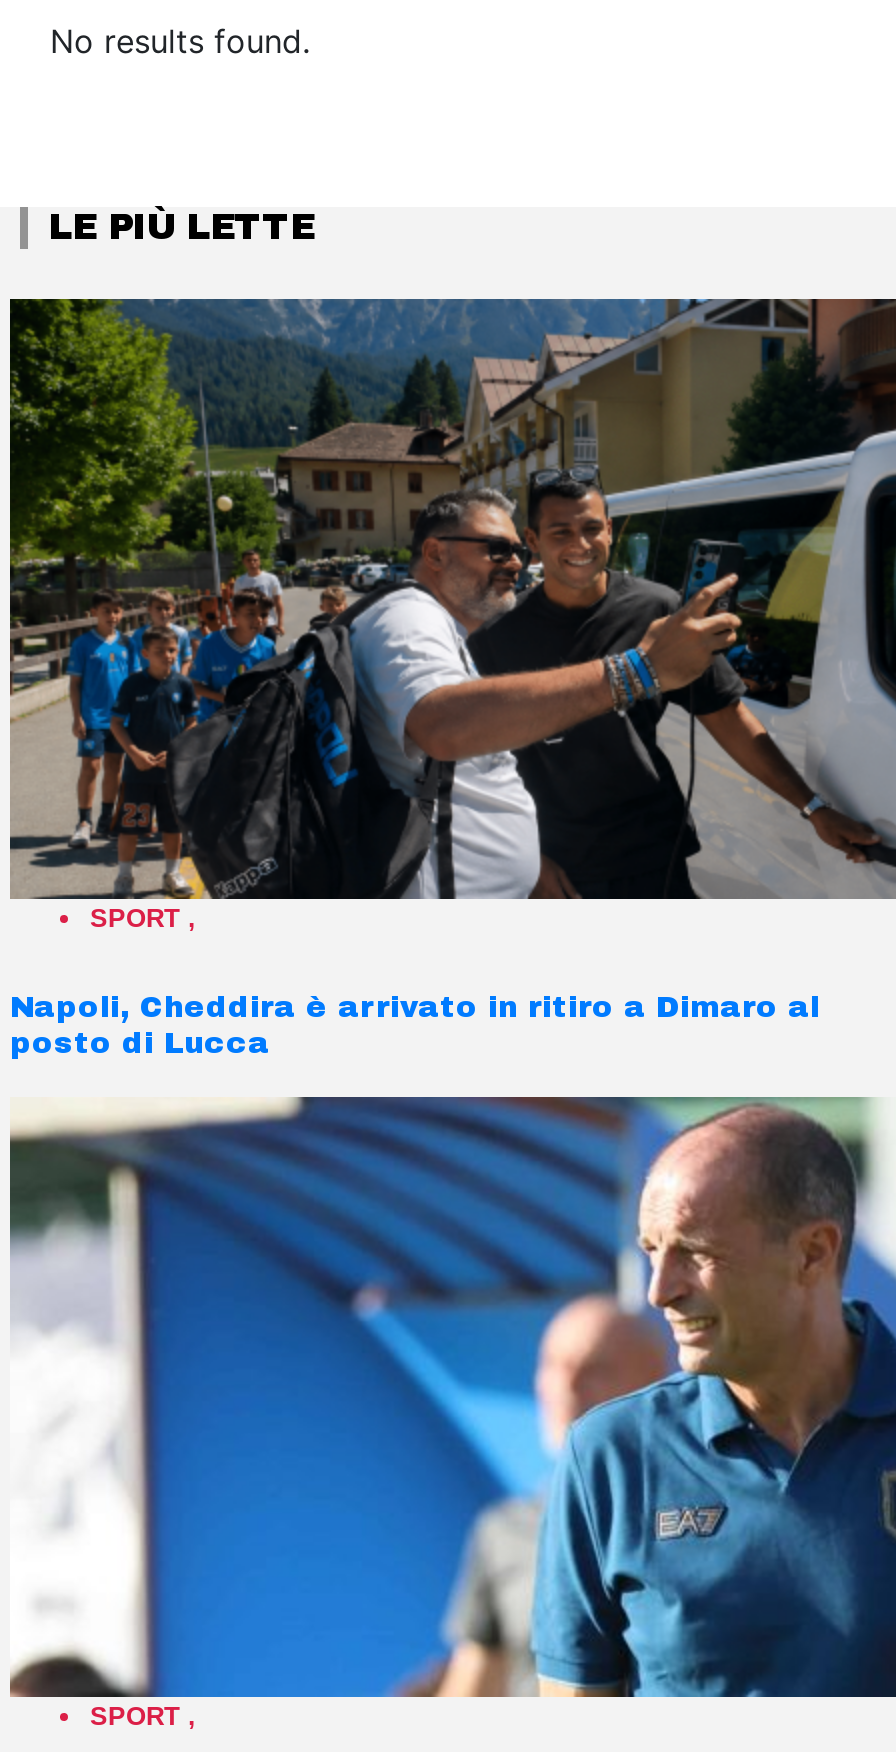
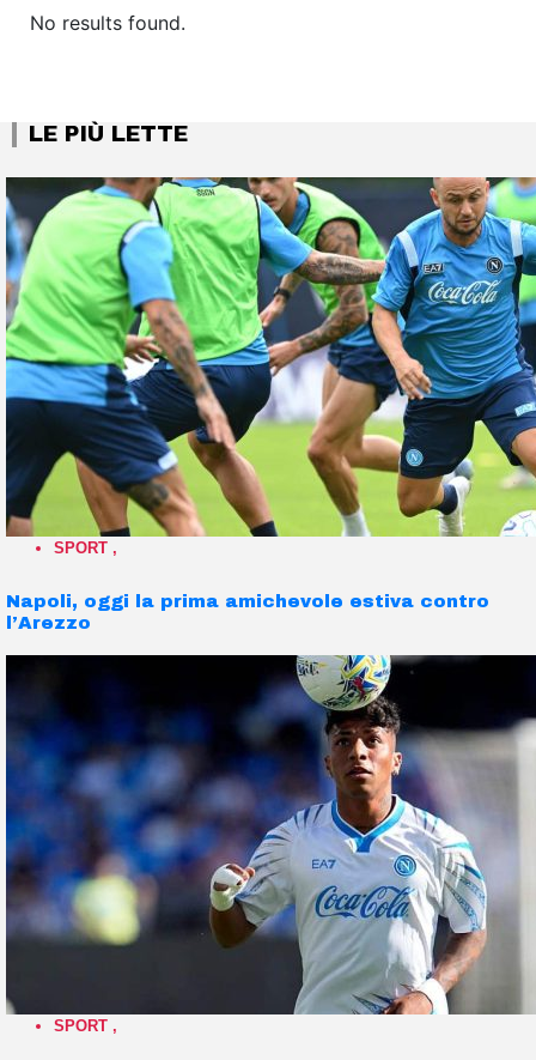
[8,297,890,901] [image] -> [5,176,532,538] [image]
[10,991,820,1059] Napoli, Cheddira è arrivato in ritiro a Dimaro al | posto di Lucca -> [6,592,489,632] Napoli, oggi la prima amichevole estiva contro | l’Arezzo
[10,1095,890,1699] [image] -> [5,654,532,1016] [image]

